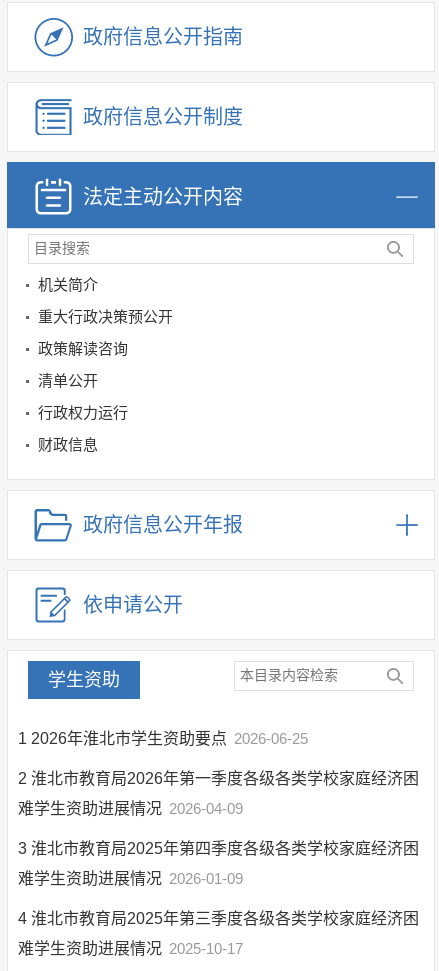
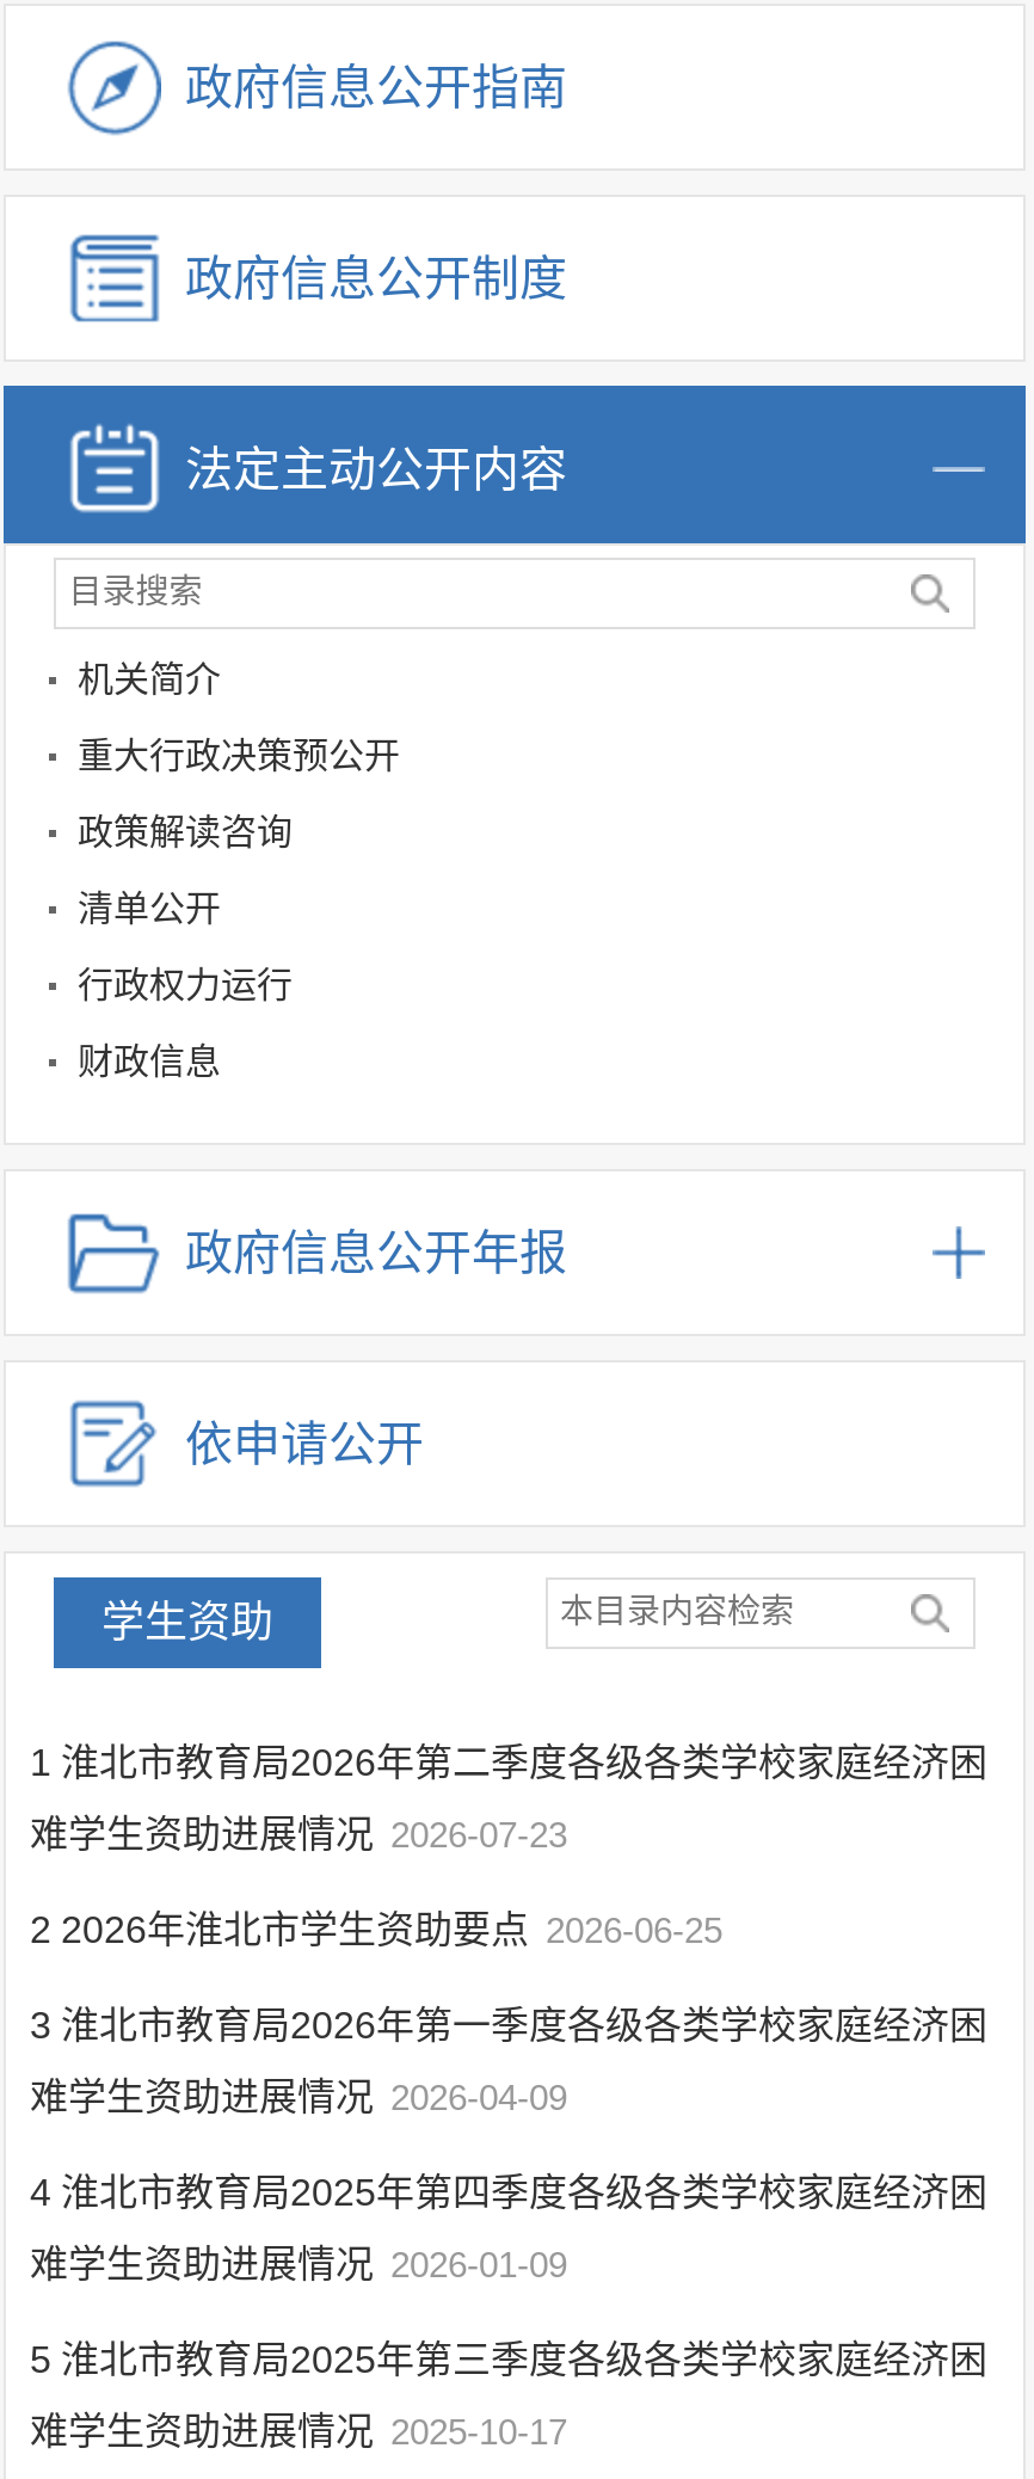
[18,730,419,787] 1 2026年淮北市学生资助要点 2026-06-25 | 2 淮北市教育局2026年第一季度各级各类学校家庭经济困 -> [30,1743,987,2047] 1 淮北市教育局2026年第二季度各级各类学校家庭经济困 | 难学生资助进展情况 2026-07-23 | 2 2026年淮北市学生资助要点 2026-06-25 | 3 淮北市教育局2026年第一季度各级各类学校家庭经济困
[18,840,419,857] 3 淮北市教育局2025年第四季度各级各类学校家庭经济困 -> [30,2173,987,2214] 4 淮北市教育局2025年第四季度各级各类学校家庭经济困
[18,910,419,927] 4 淮北市教育局2025年第三季度各级各类学校家庭经济困 -> [30,2340,987,2381] 5 淮北市教育局2025年第三季度各级各类学校家庭经济困

